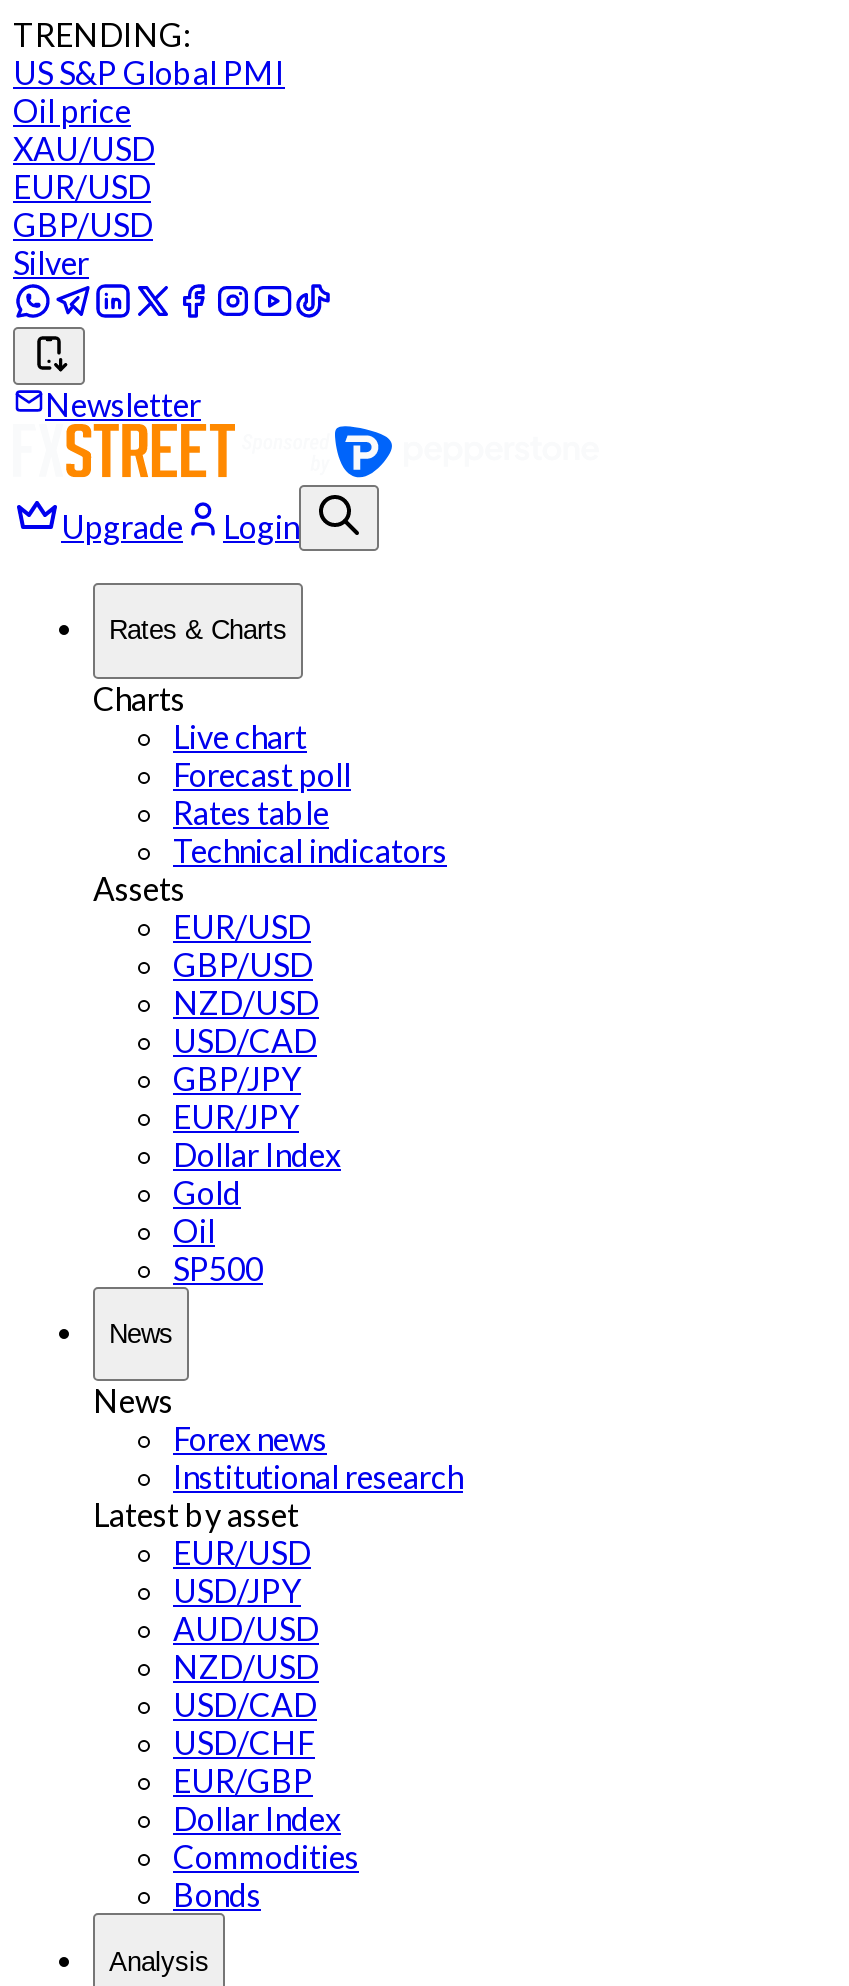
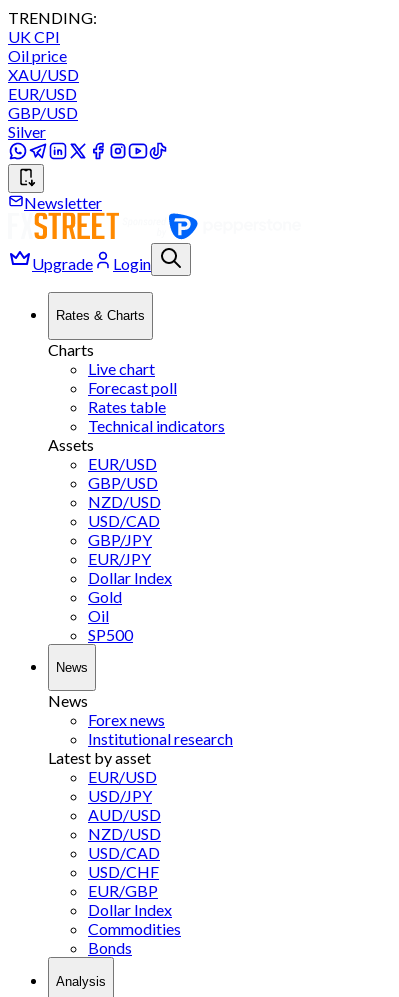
[13,53,285,91] US S&P Global PMI -> [8,27,60,46] UK CPI

